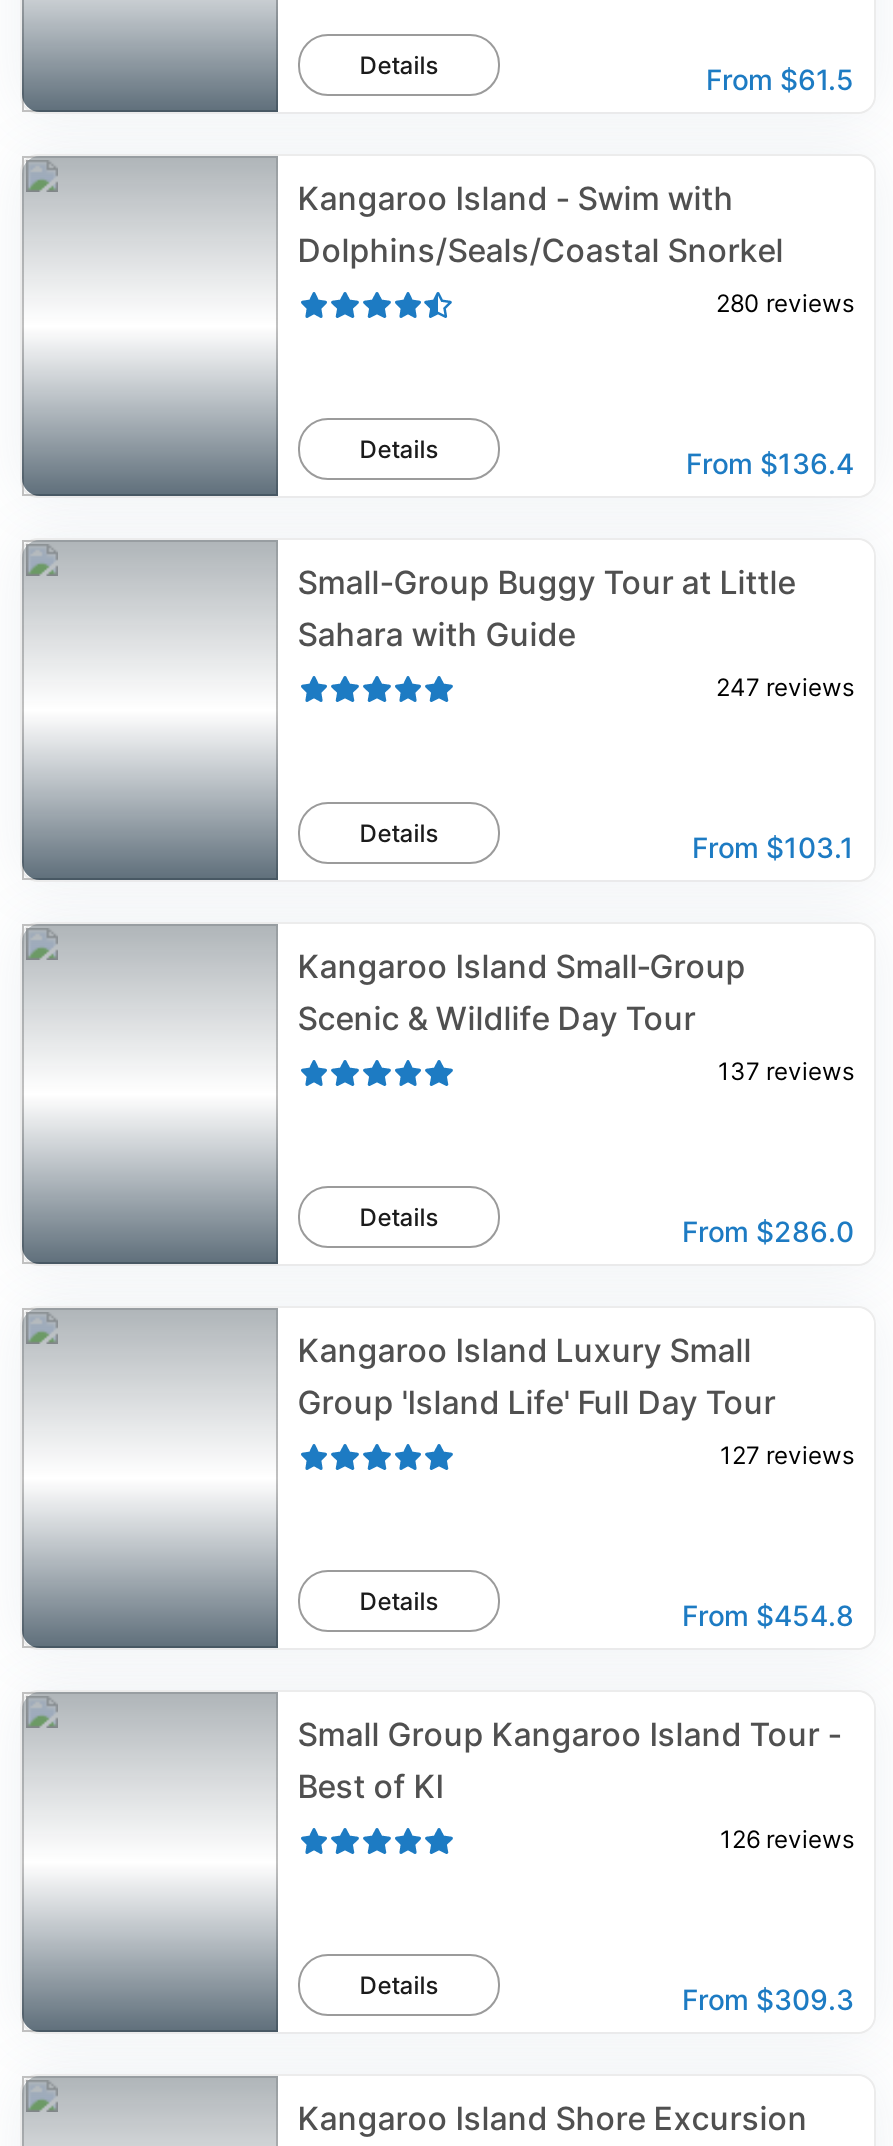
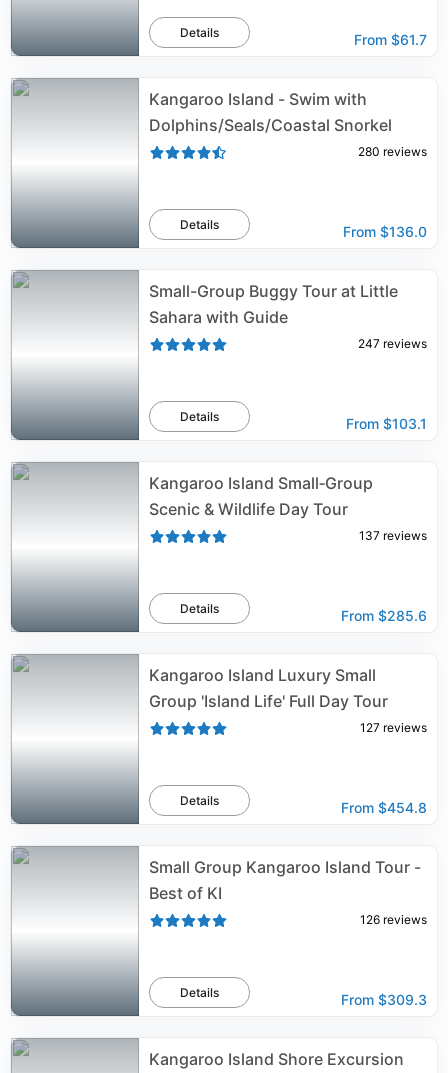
[706,62,854,96] From $61.5 -> [354,31,427,48] From $61.7
[686,446,854,480] From $136.4 -> [343,223,427,240] From $136.0
[682,1214,854,1248] From $286.0 -> [341,607,427,624] From $285.6

